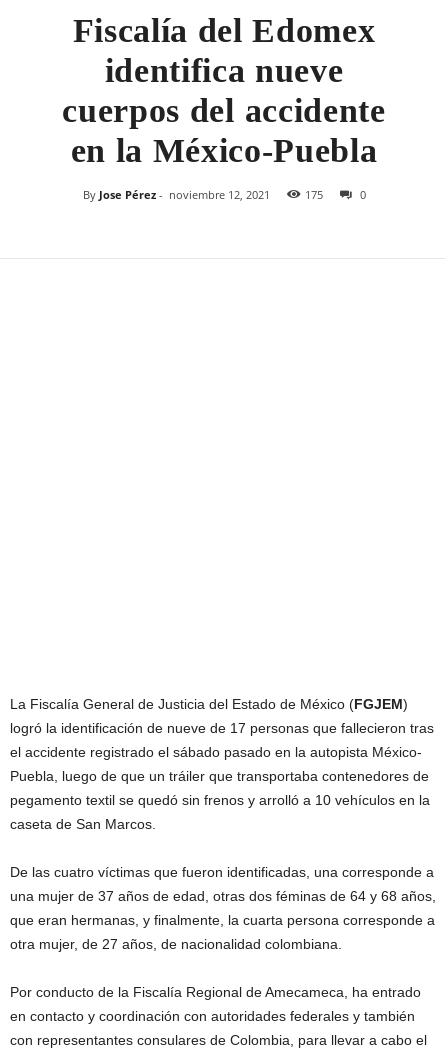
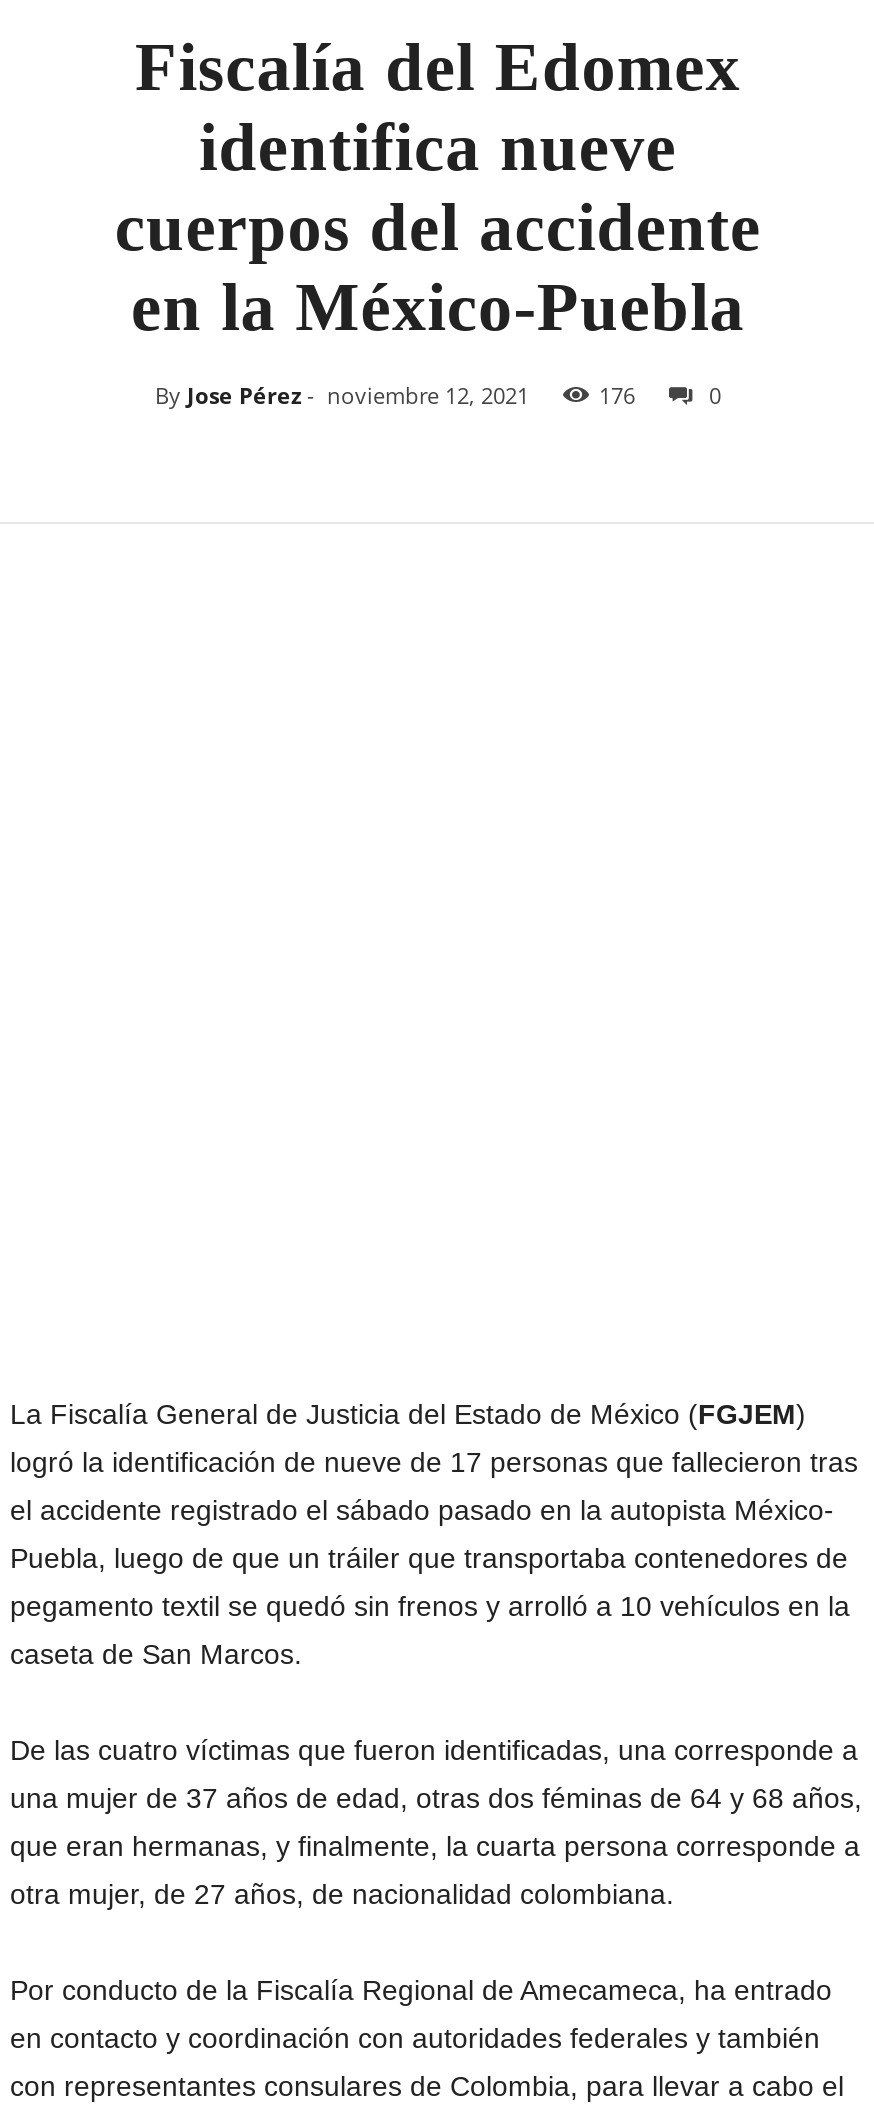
[304,187,322,202] 175 -> [599,380,635,410] 176

